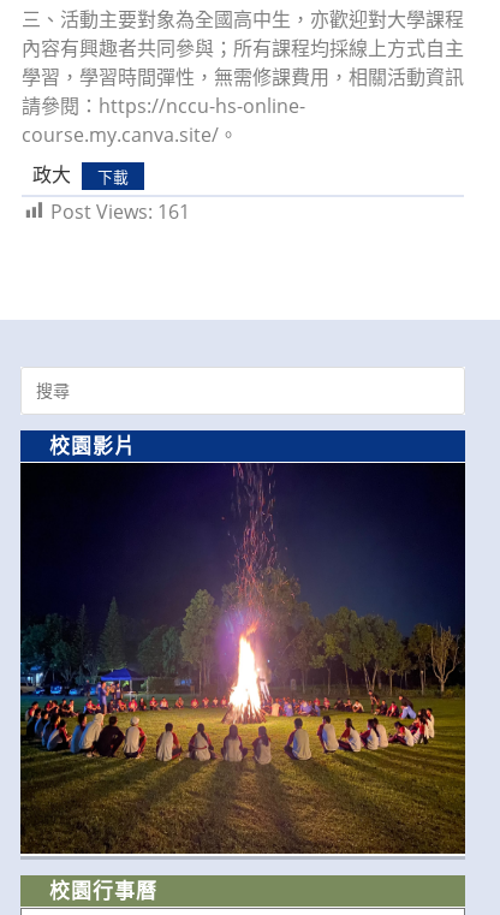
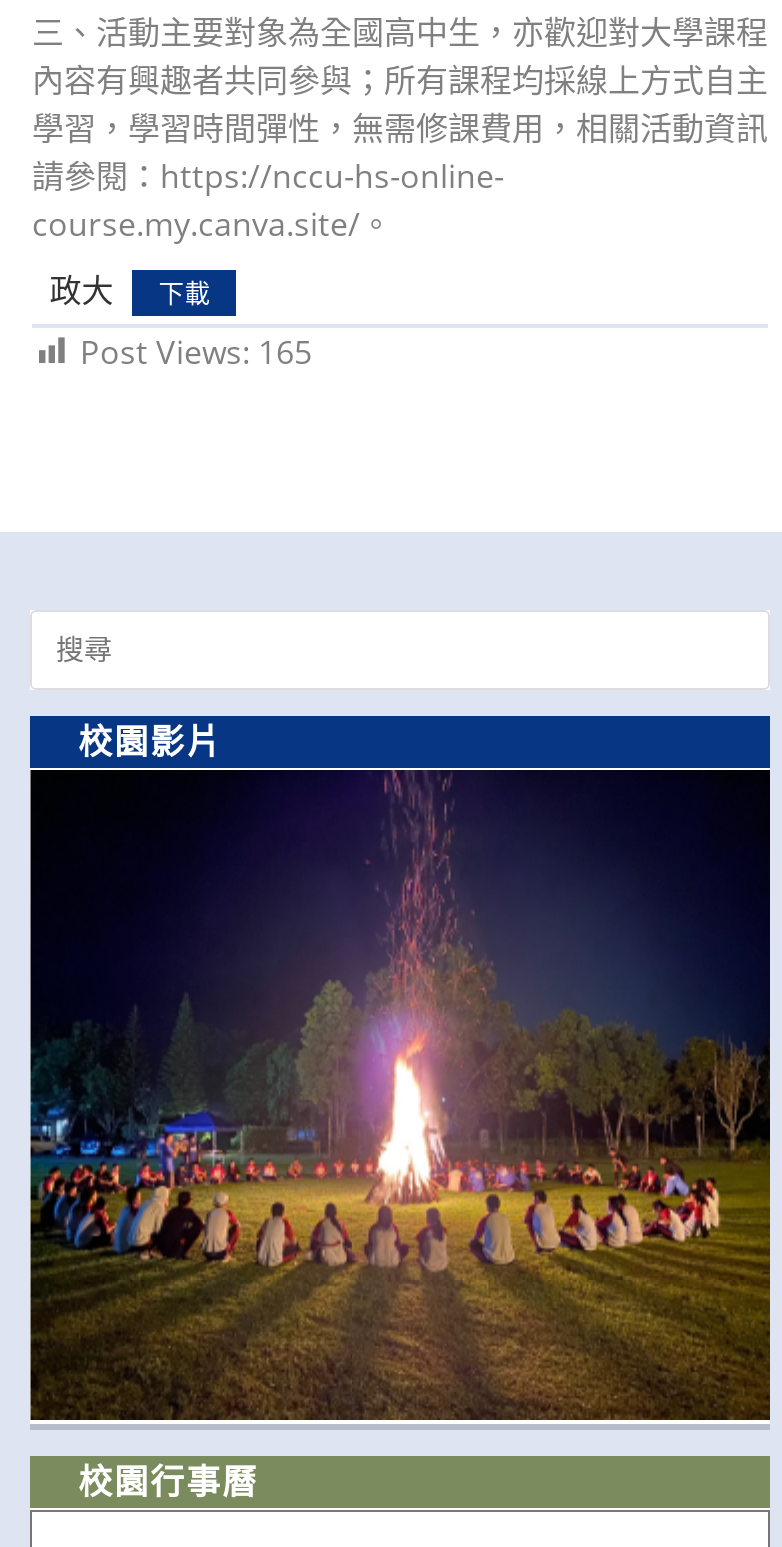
[50,198,190,224] Post Views: 161 -> [80,329,312,373] Post Views: 165

